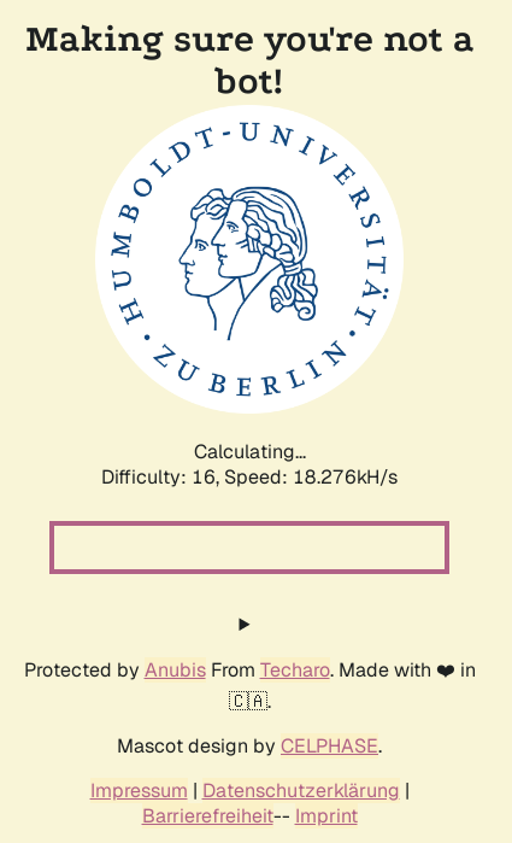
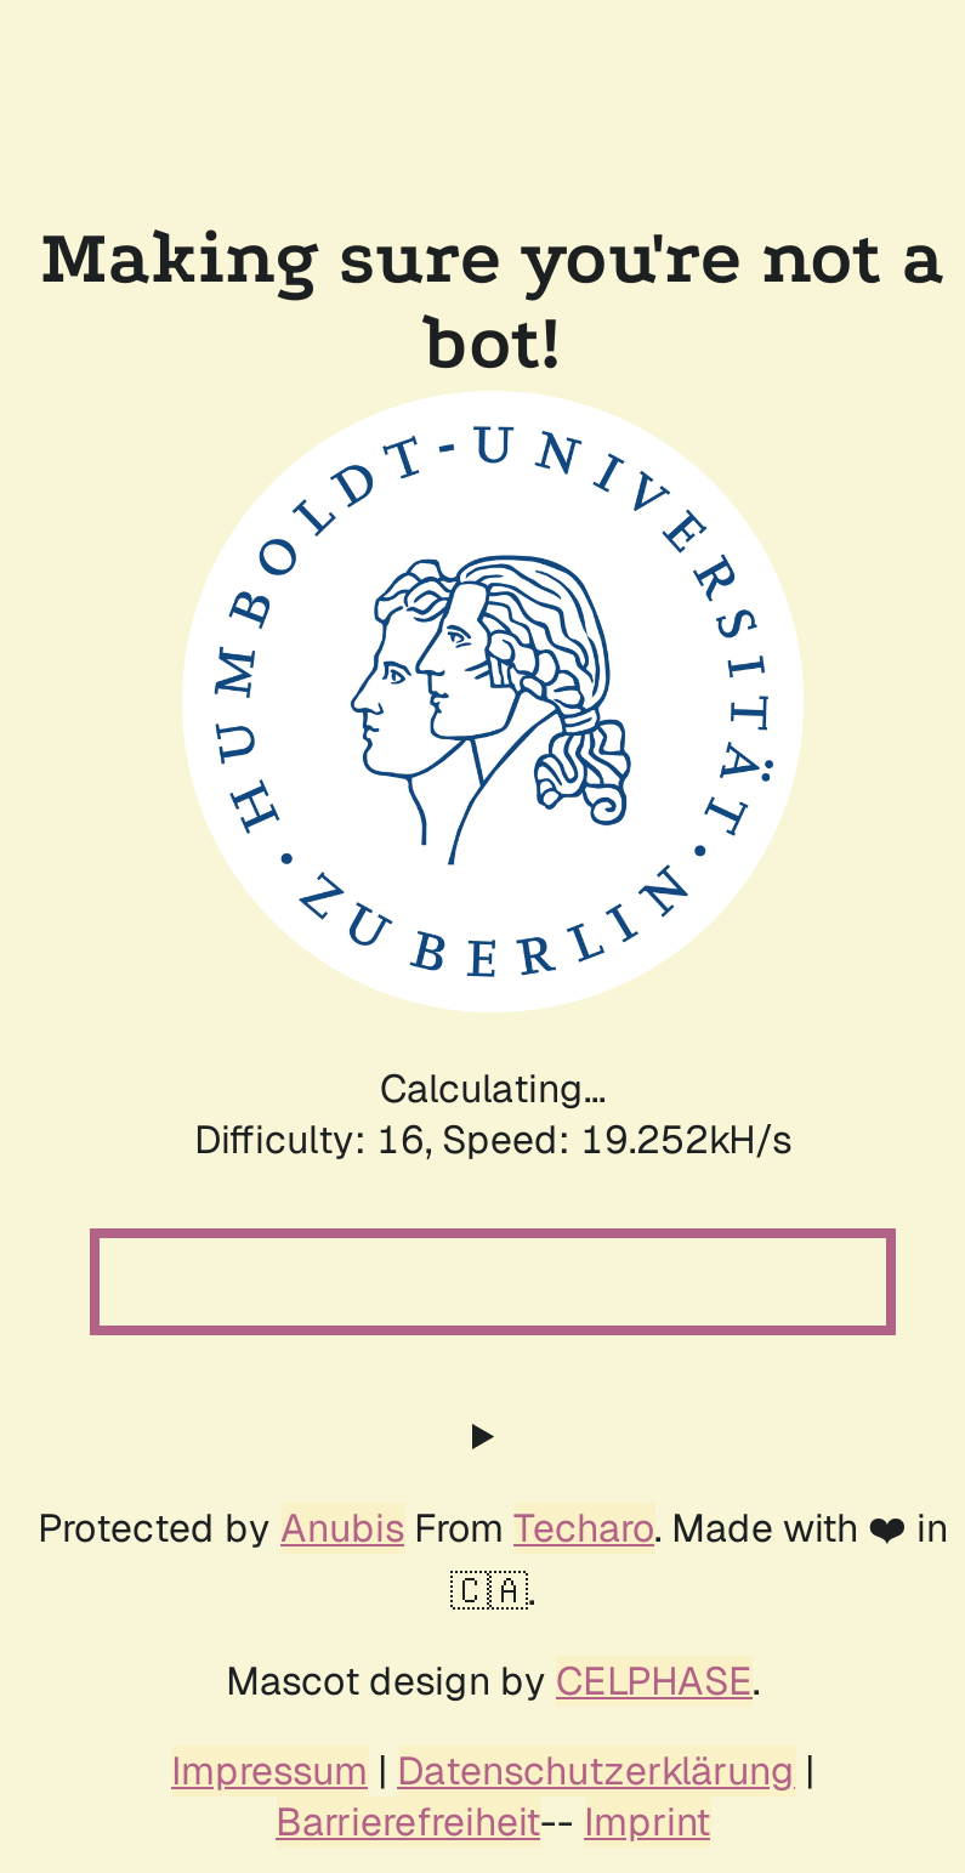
[101,464,398,490] Difficulty: 16, Speed: 18.276kH/s -> [194,1114,791,1165] Difficulty: 16, Speed: 19.252kH/s

